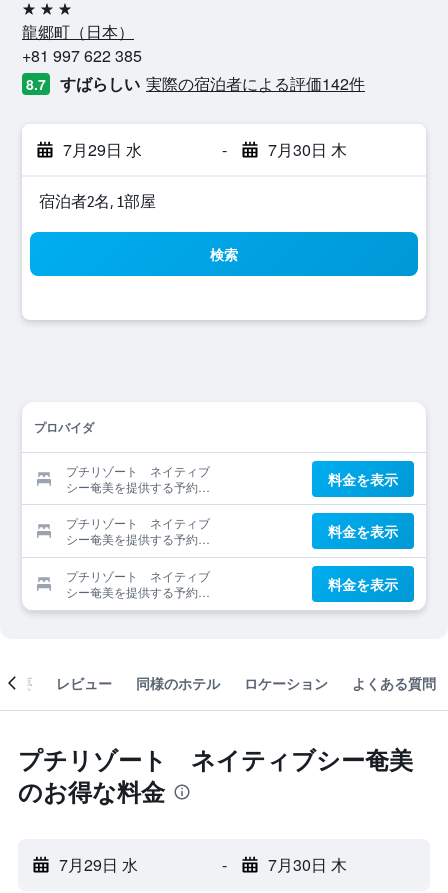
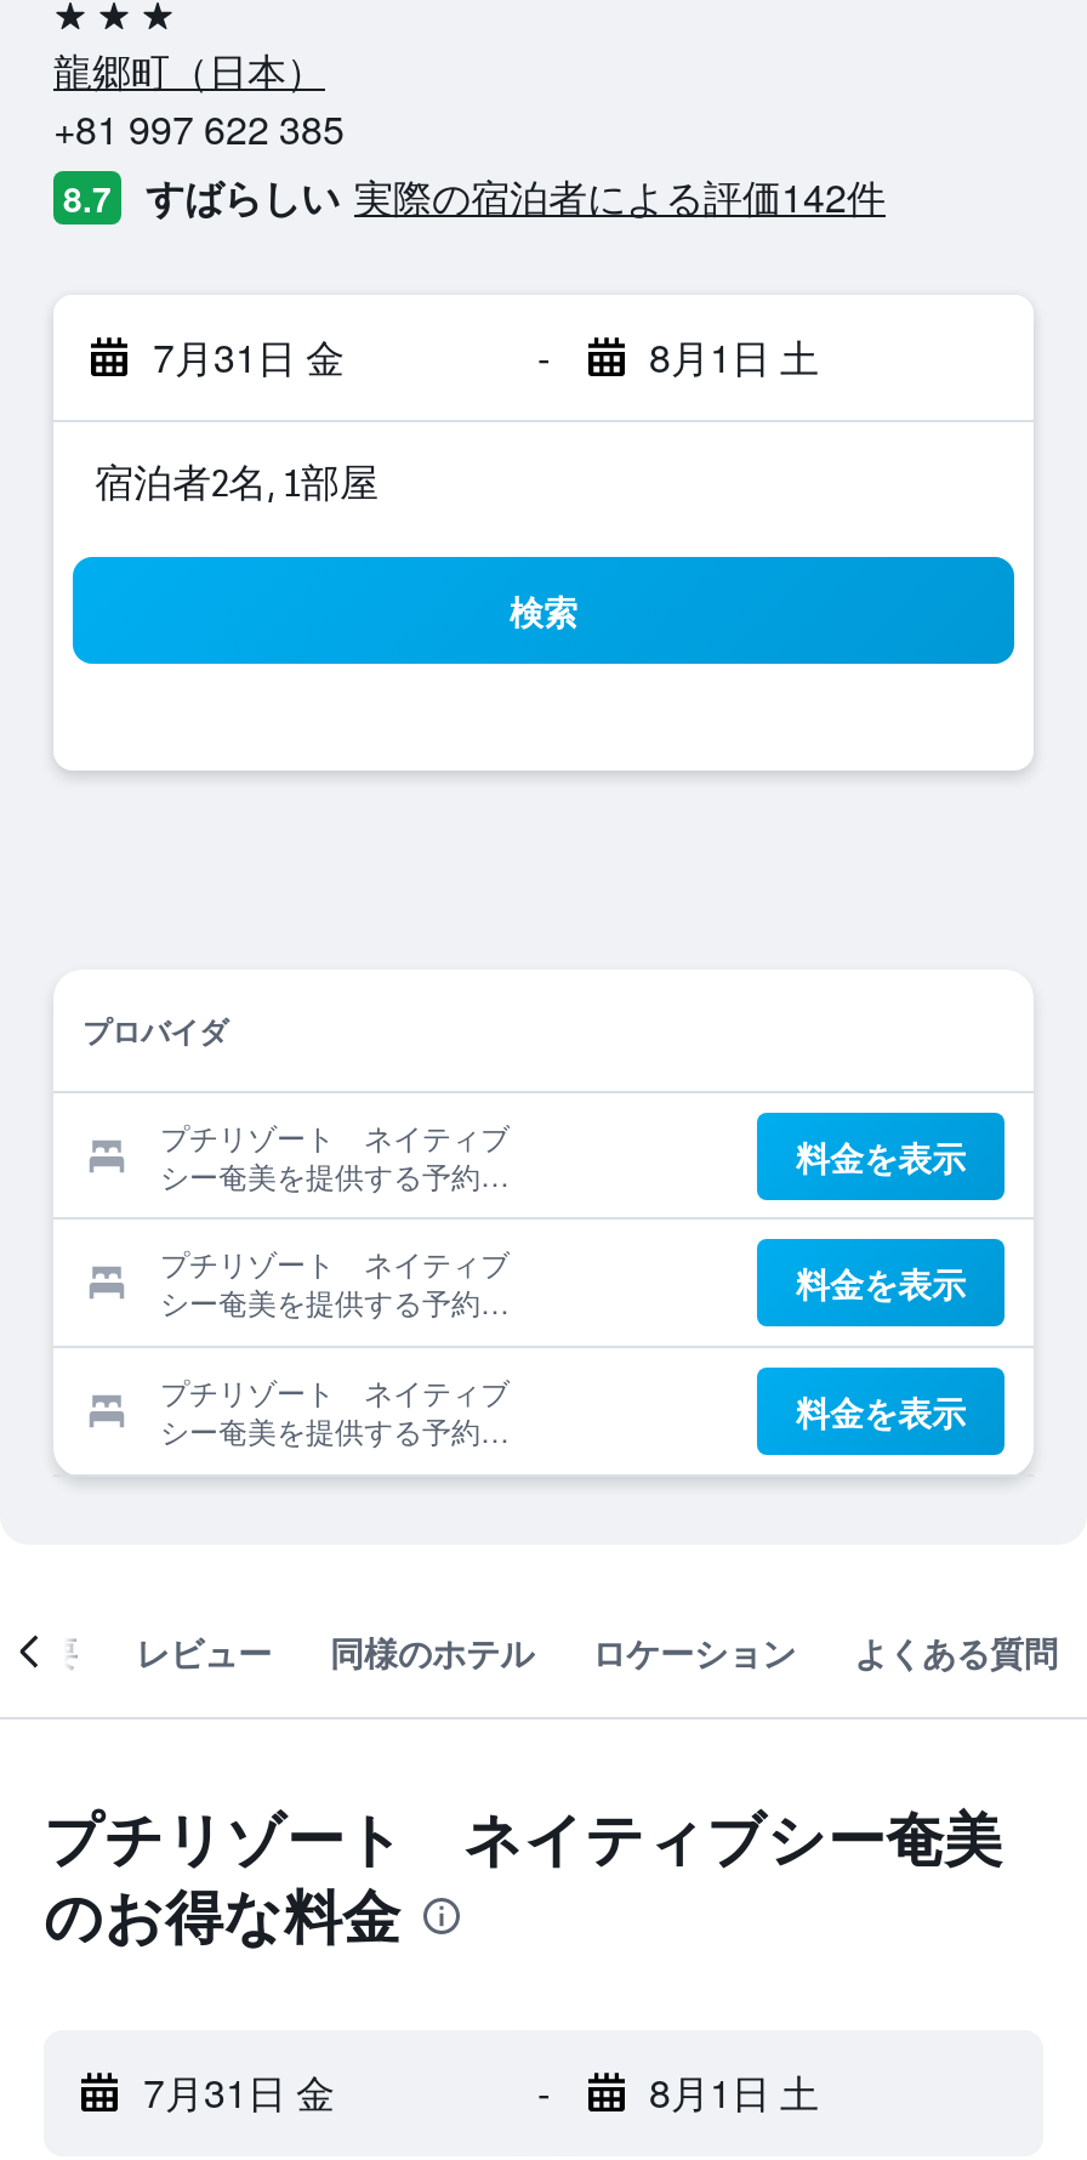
[63,138,142,161] 7月29日 水 -> [153,329,345,385] 7月31日 金
[267,138,346,161] 7月30日 木 -> [649,329,819,385] 8月1日 土
[59,853,138,876] 7月29日 水 -> [143,2064,335,2120] 7月31日 金
[267,853,346,876] 7月30日 木 -> [649,2064,819,2120] 8月1日 土

